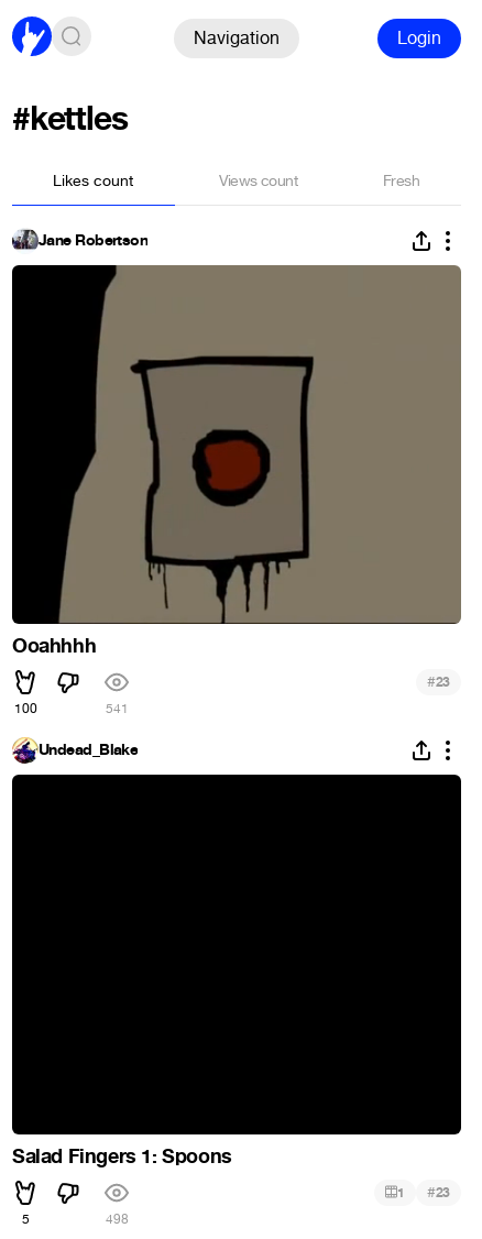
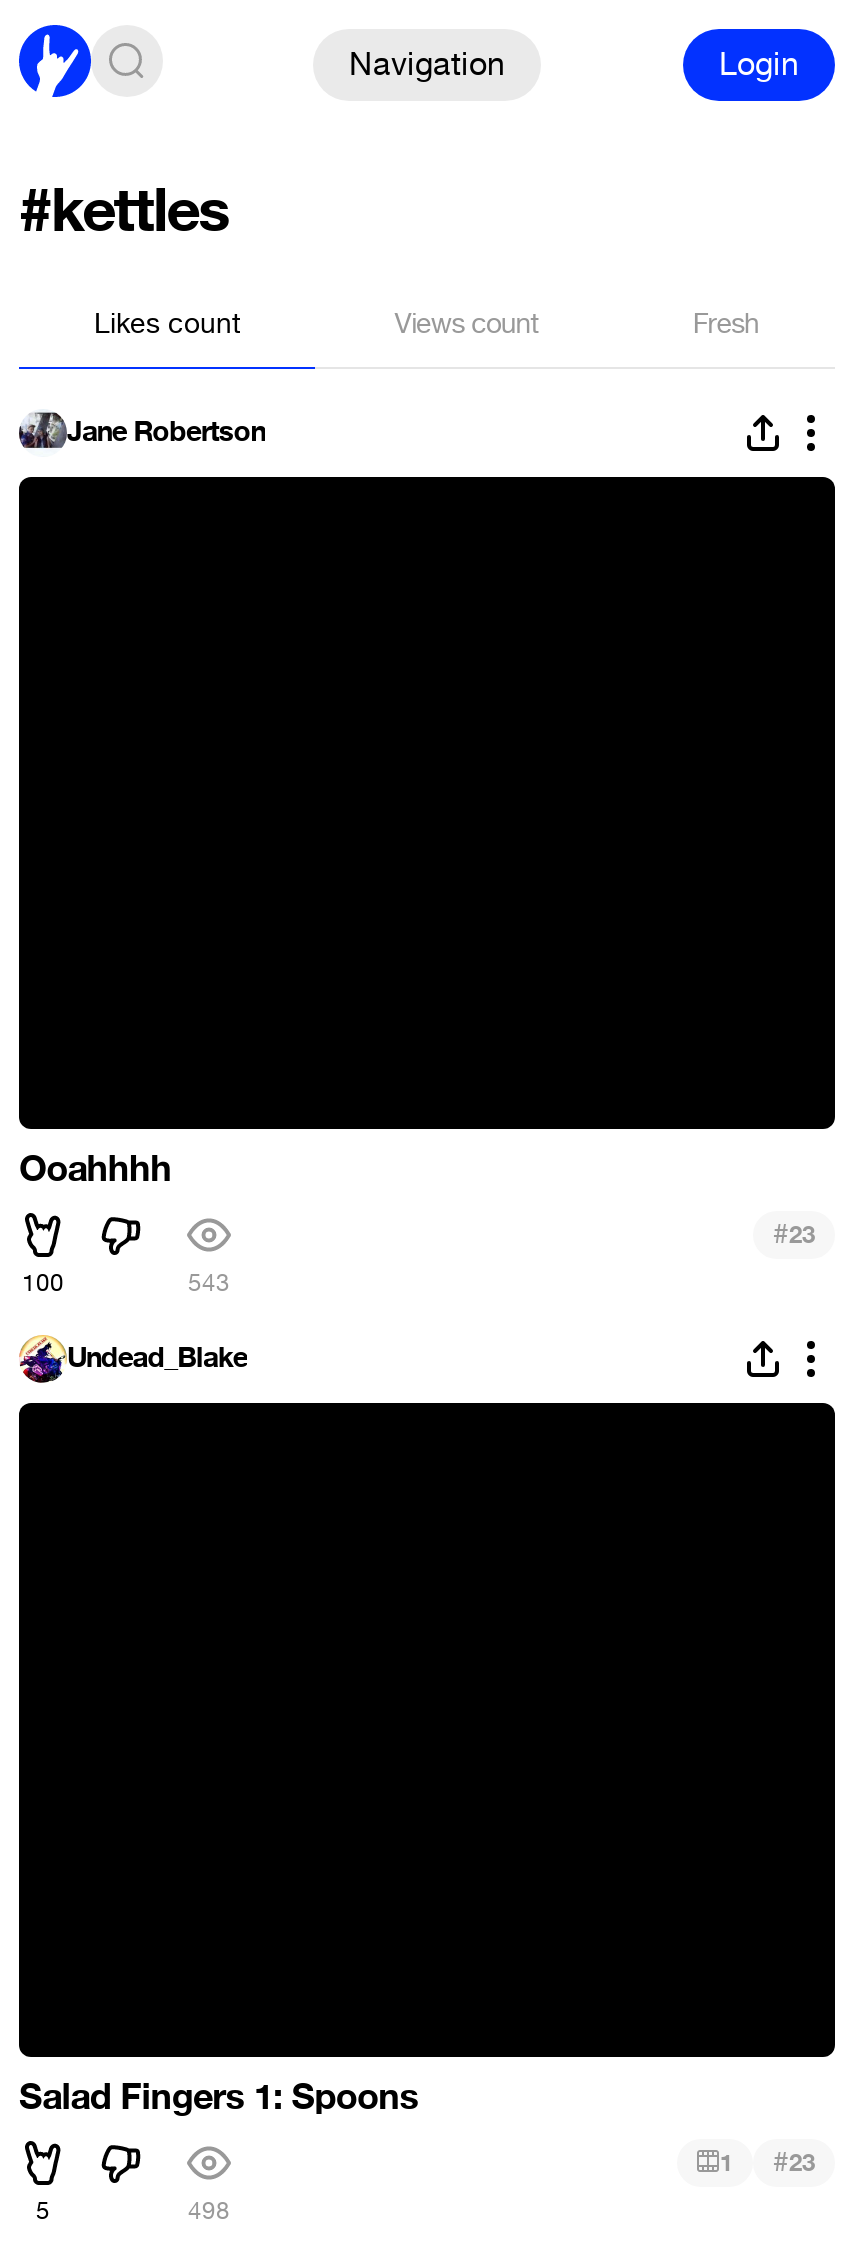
[58,264,462,624] [image] -> none
[105,700,128,718] 541 -> [188,1268,230,1300] 543

